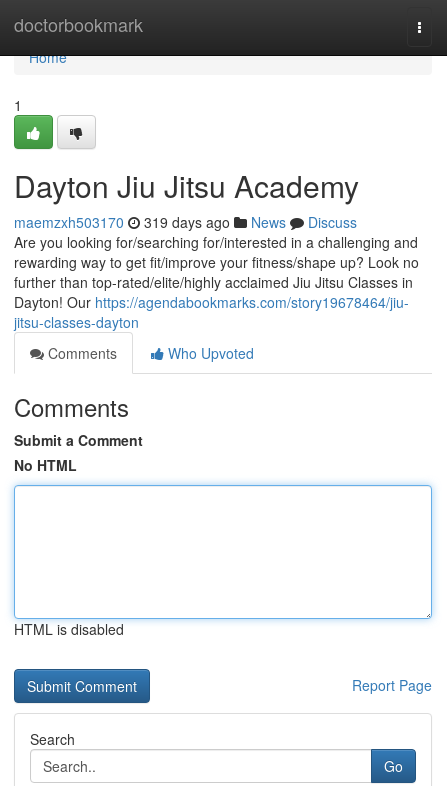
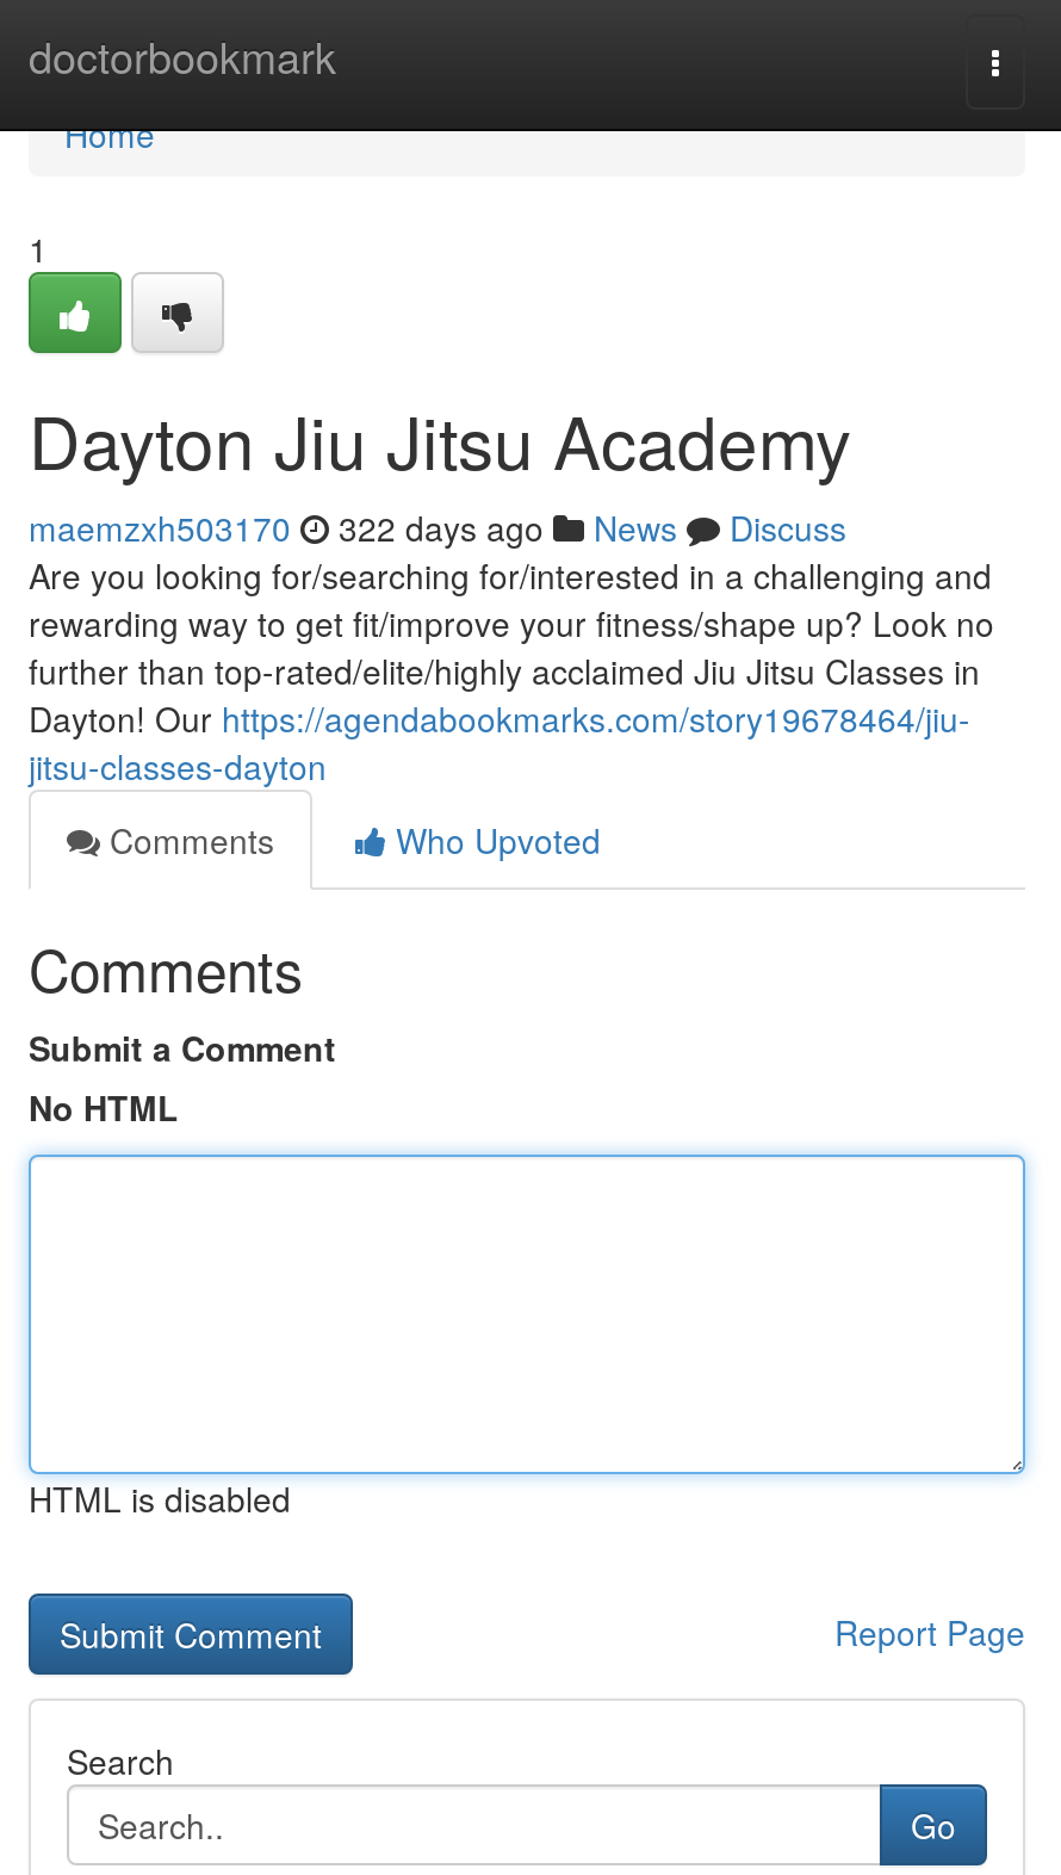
[14,212,357,232] maemzxh503170 319 days ago News Discuss -> [29,503,846,551] maemzxh503170 322 days ago News Discuss

